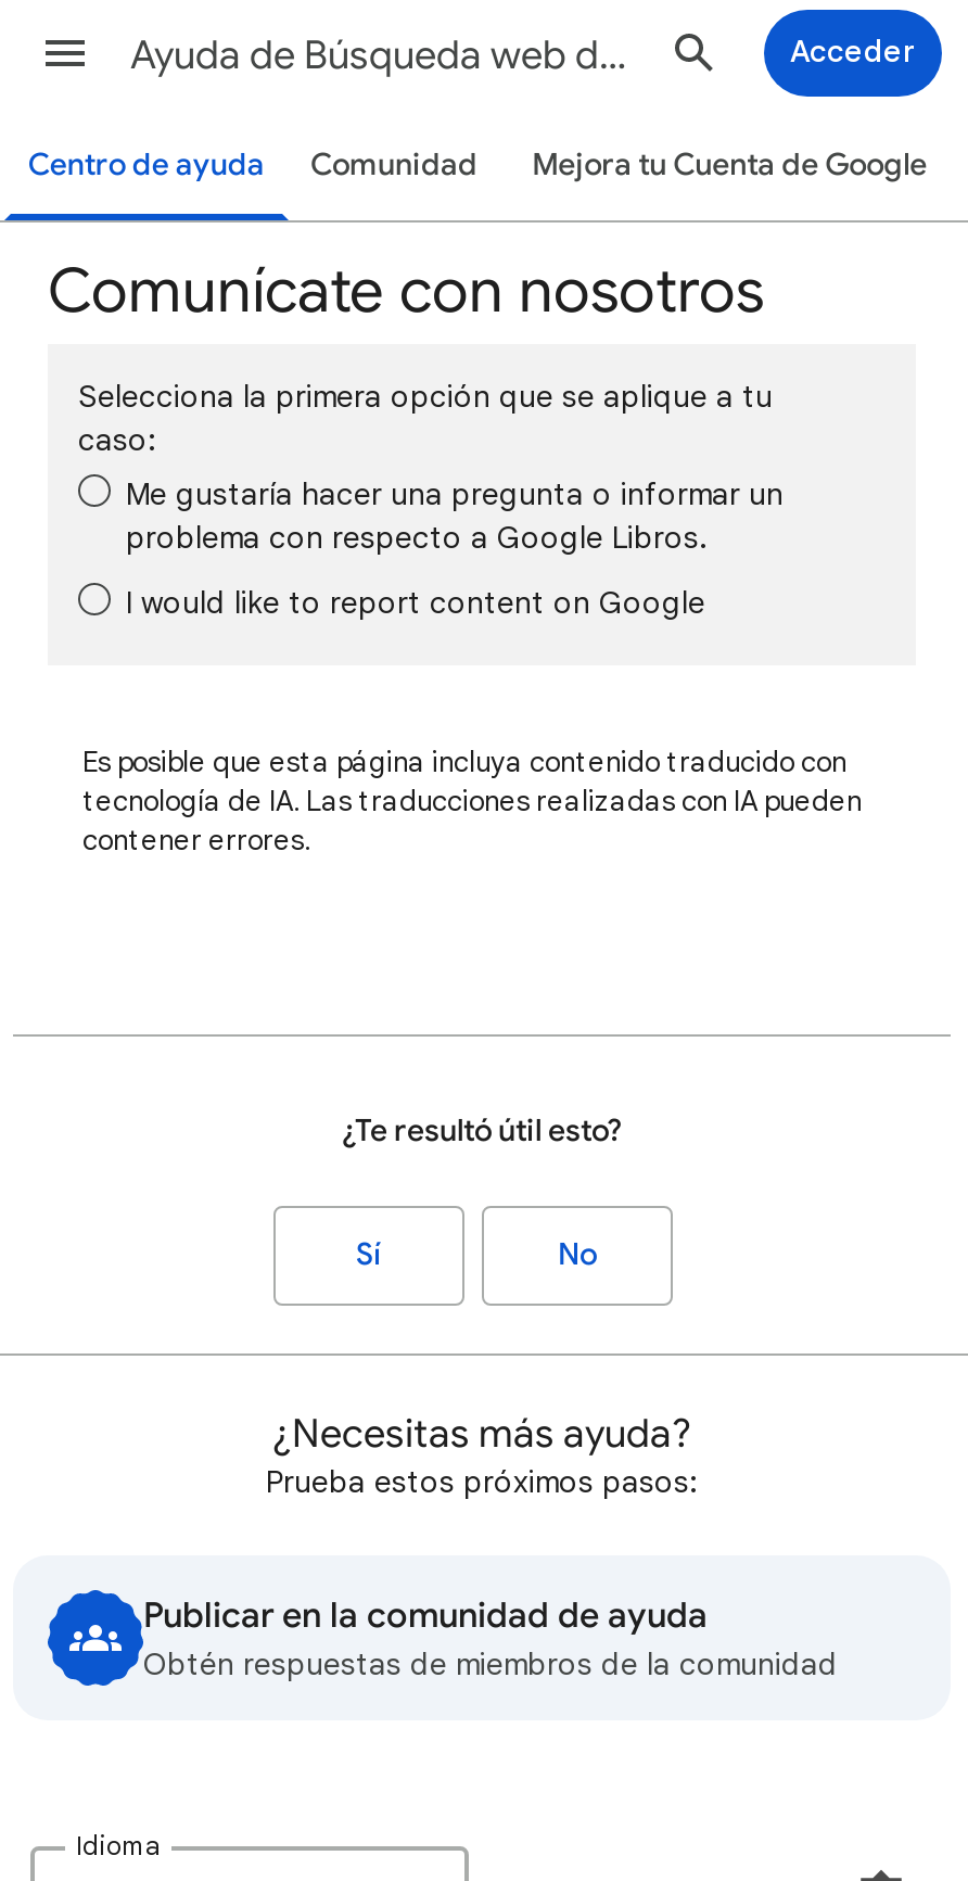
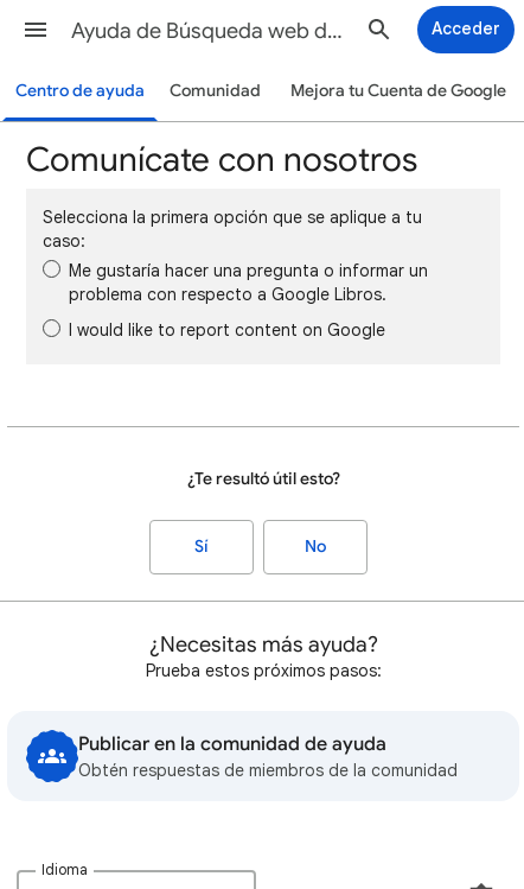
[82,743,862,859] Es posible que esta página incluya contenido traducido con | tecnología de IA. Las traducciones realizadas con IA pueden | contener errores. -> none

